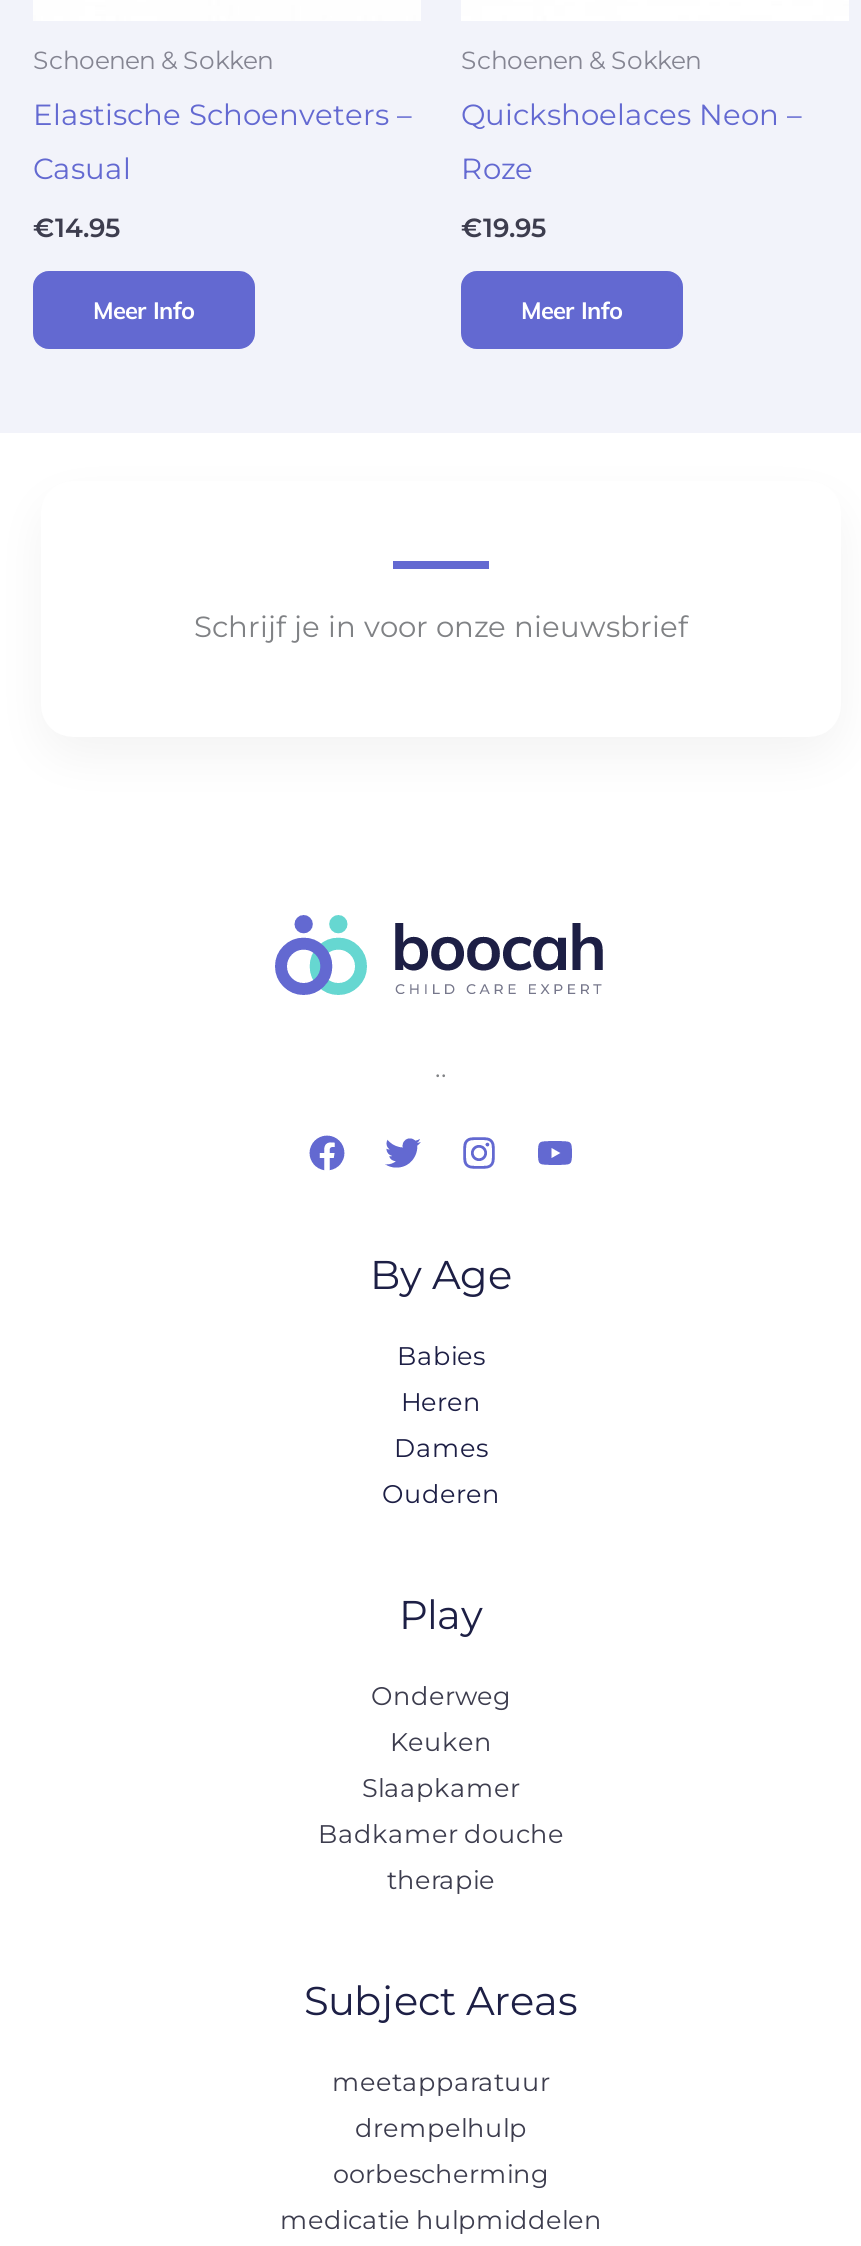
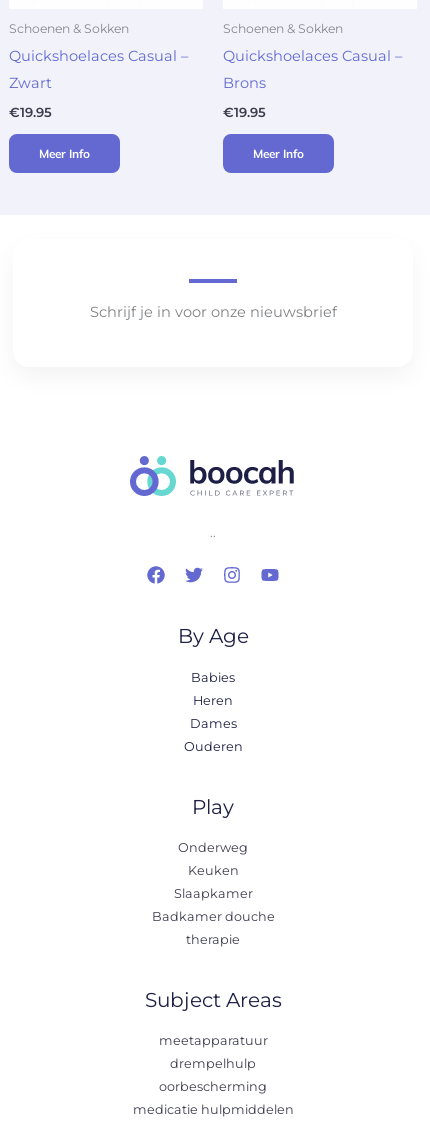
[33,97,411,133] Elastische Schoenveters – -> [9,47,188,65] Quickshoelaces Casual –
[461,97,801,133] Quickshoelaces Neon – -> [223,47,402,65] Quickshoelaces Casual –
[33,151,131,187] Casual -> [9,74,52,92] Zwart
[461,151,533,187] Roze -> [223,74,266,92] Brons
[33,212,121,244] €14.95 -> [9,104,52,120] €19.95

